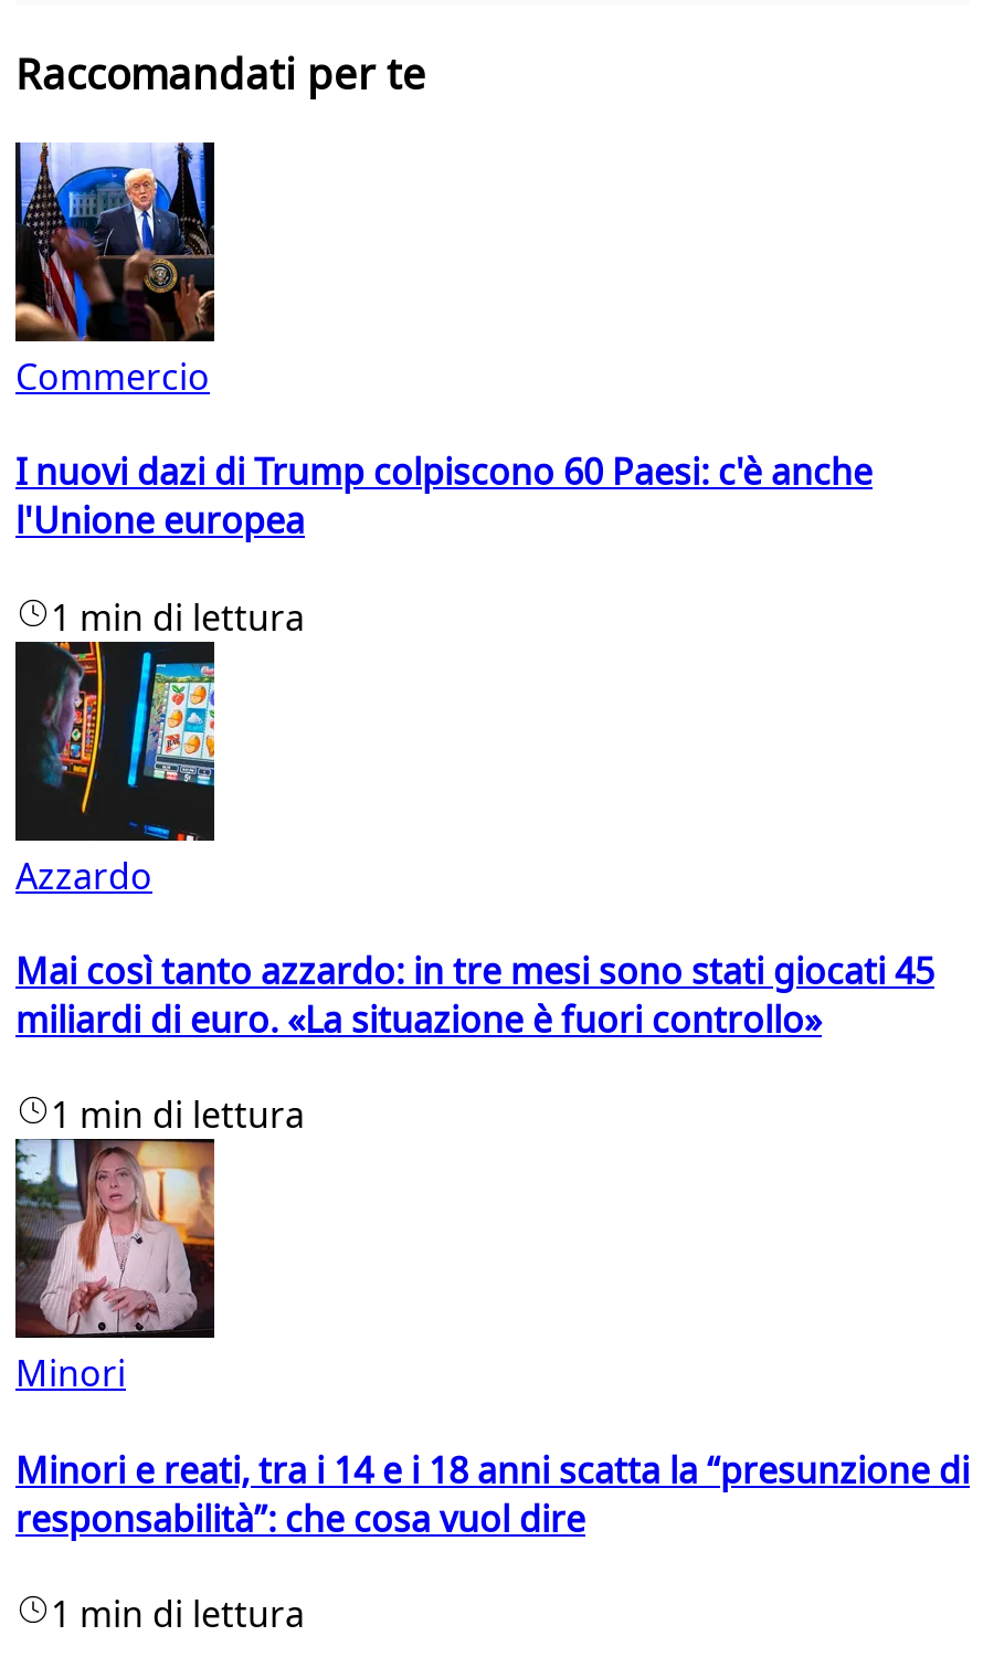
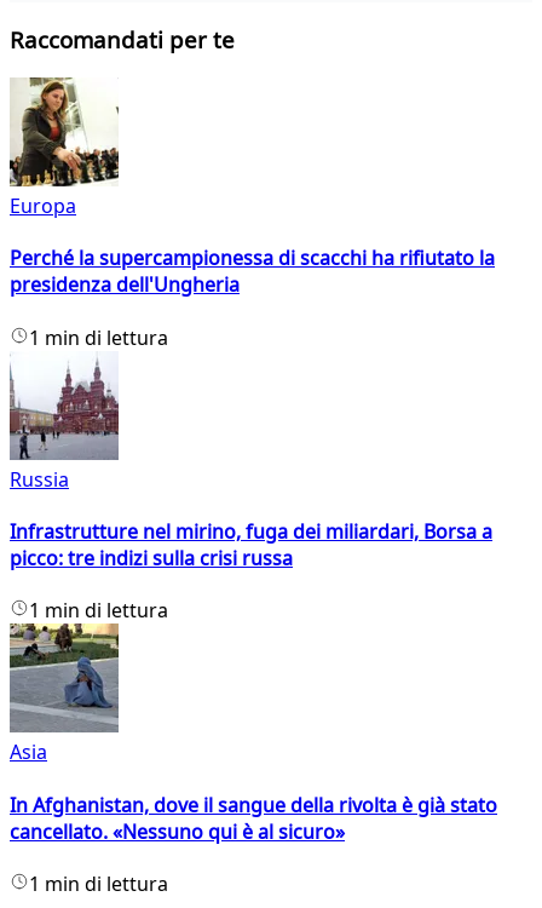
[13,140,216,401] [image] | Commercio -> [8,76,120,219] [image] | Europa
[15,448,873,546] I nuovi dazi di Trump colpiscono 60 Paesi: c'è anche | l'Unione europea -> [10,245,495,298] Perché la supercampionessa di scacchi ha rifiutato la | presidenza dell'Ungheria
[13,640,216,900] [image] | Azzardo -> [8,351,120,492] [image] | Russia
[15,947,934,1044] Mai così tanto azzardo: in tre mesi sono stati giocati 45 | miliardi di euro. «La situazione è fuori controllo» -> [10,518,492,571] Infrastrutture nel mirino, fuga dei miliardari, Borsa a | picco: tre indizi sulla crisi russa
[13,1139,216,1398] [image] | Minori -> [8,623,120,766] [image] | Asia
[15,1445,970,1542] Minori e reati, tra i 14 e i 18 anni scatta la “presunzione di | responsabilità”: che cosa vuol dire -> [10,791,497,844] In Afghanistan, dove il sangue della rivolta è già stato | cancellato. «Nessuno qui è al sicuro»

